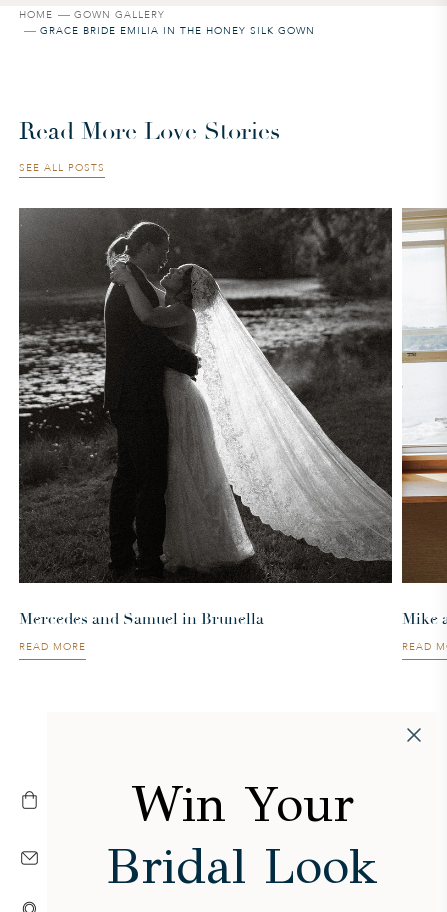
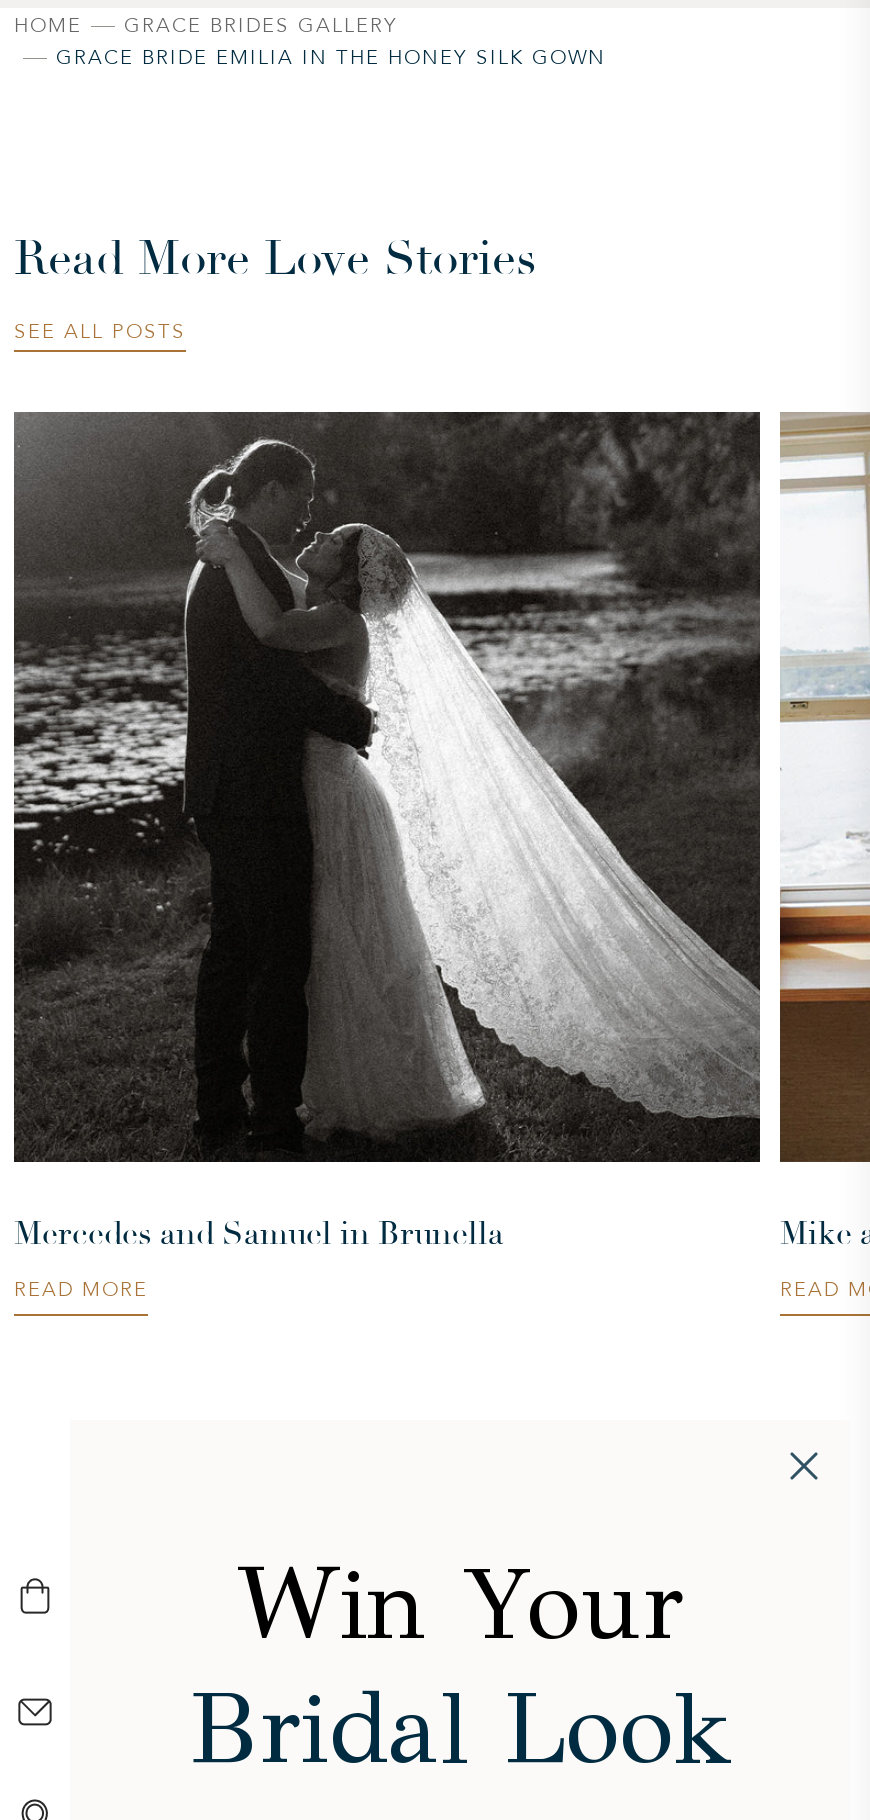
[74,8,165,22] GOWN GALLERY -> [124,12,398,40] GRACE BRIDES GALLERY

